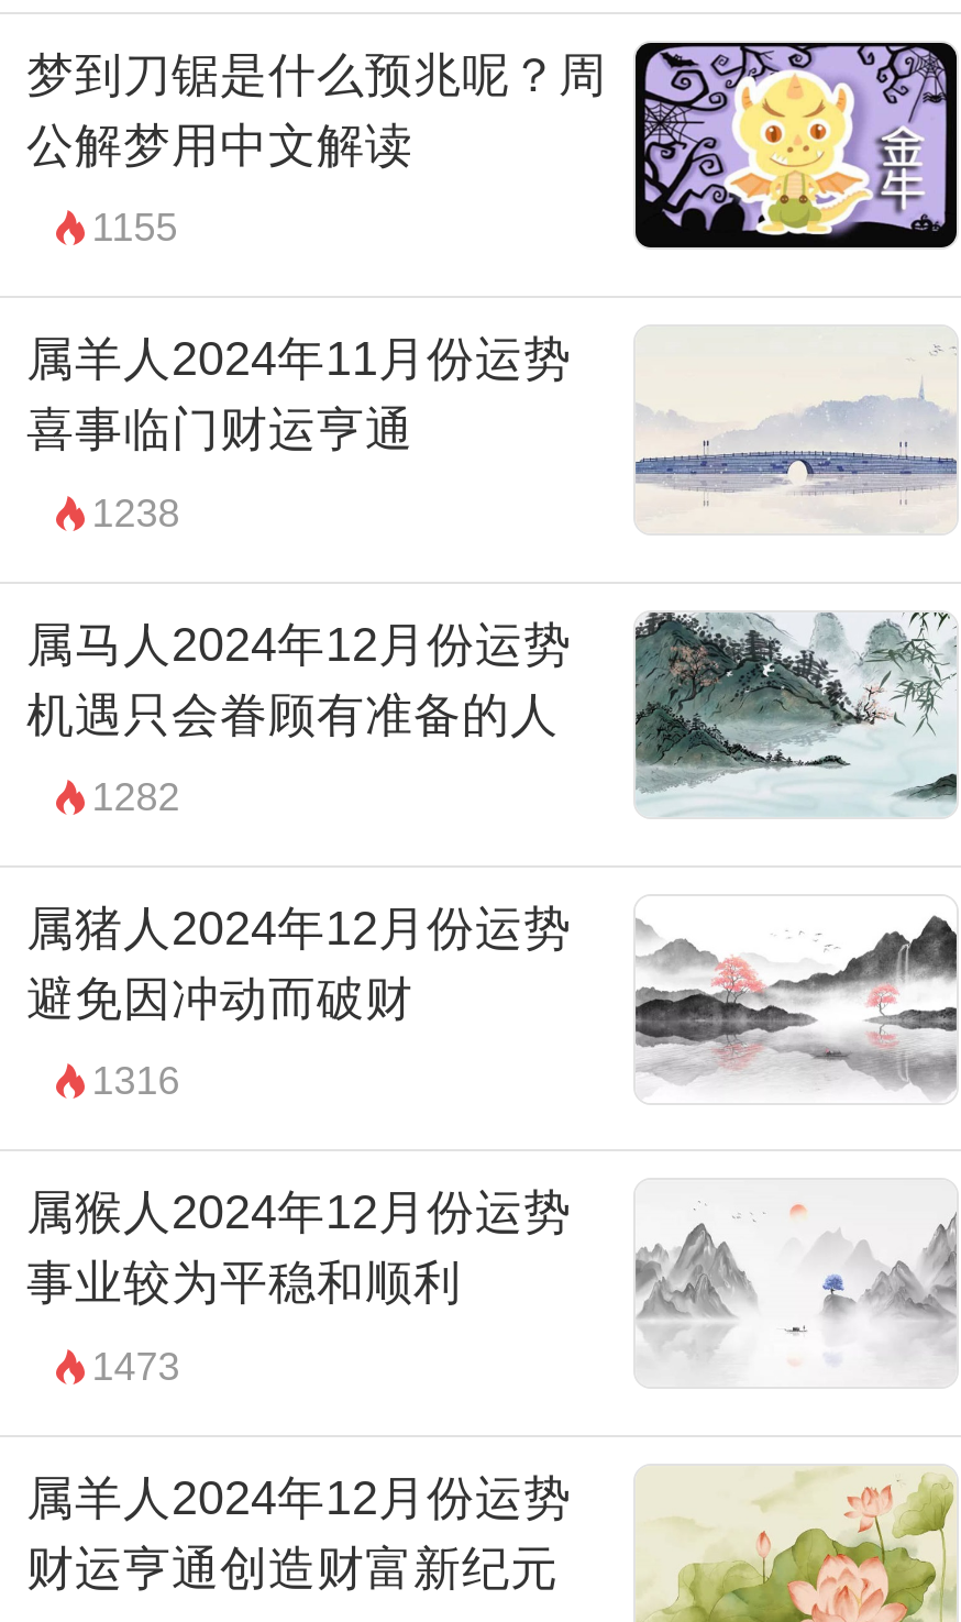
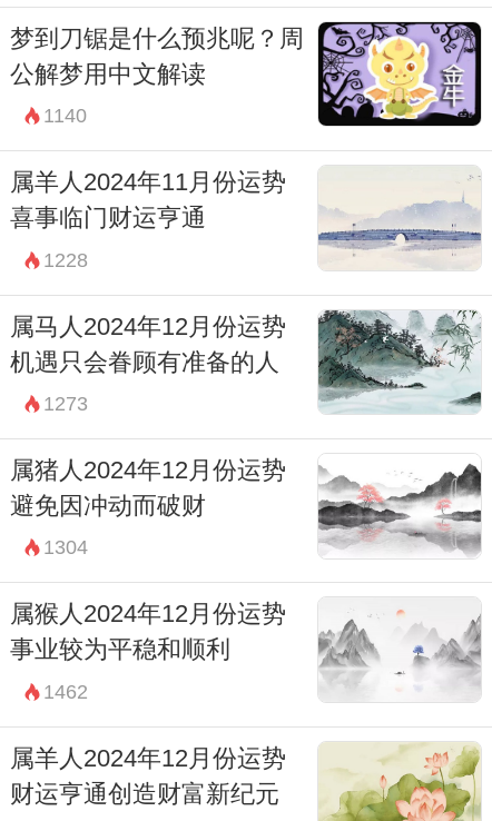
[92,206,178,250] 1155 -> [43,105,87,127] 1140
[92,491,180,535] 1238 -> [43,249,88,271] 1228
[92,775,180,819] 1282 -> [43,393,88,415] 1273
[92,1060,180,1104] 1316 -> [43,537,88,559] 1304
[92,1345,180,1389] 1473 -> [43,681,88,703] 1462

